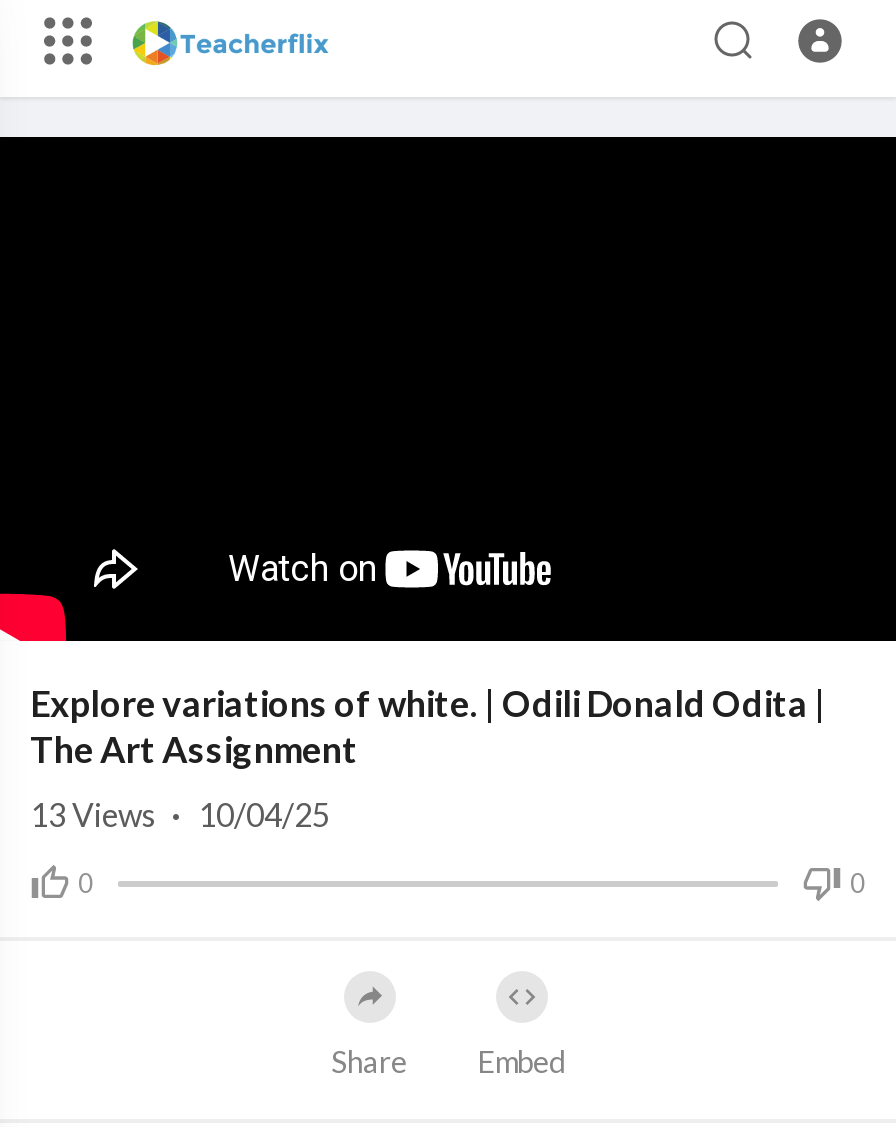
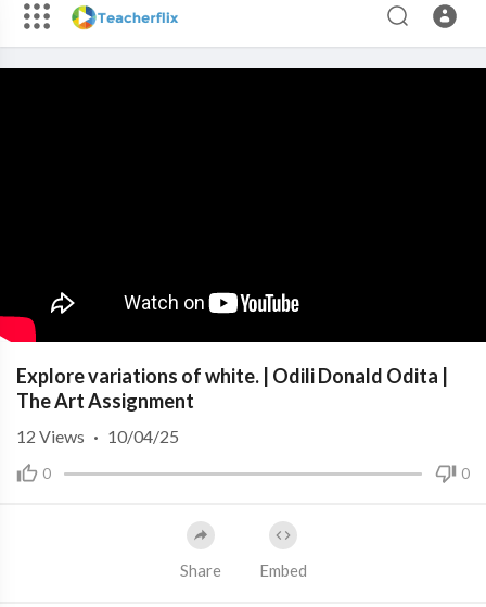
[30,795,330,833] 13 Views · 10/04/25 -> [16,426,179,446] 12 Views · 10/04/25

